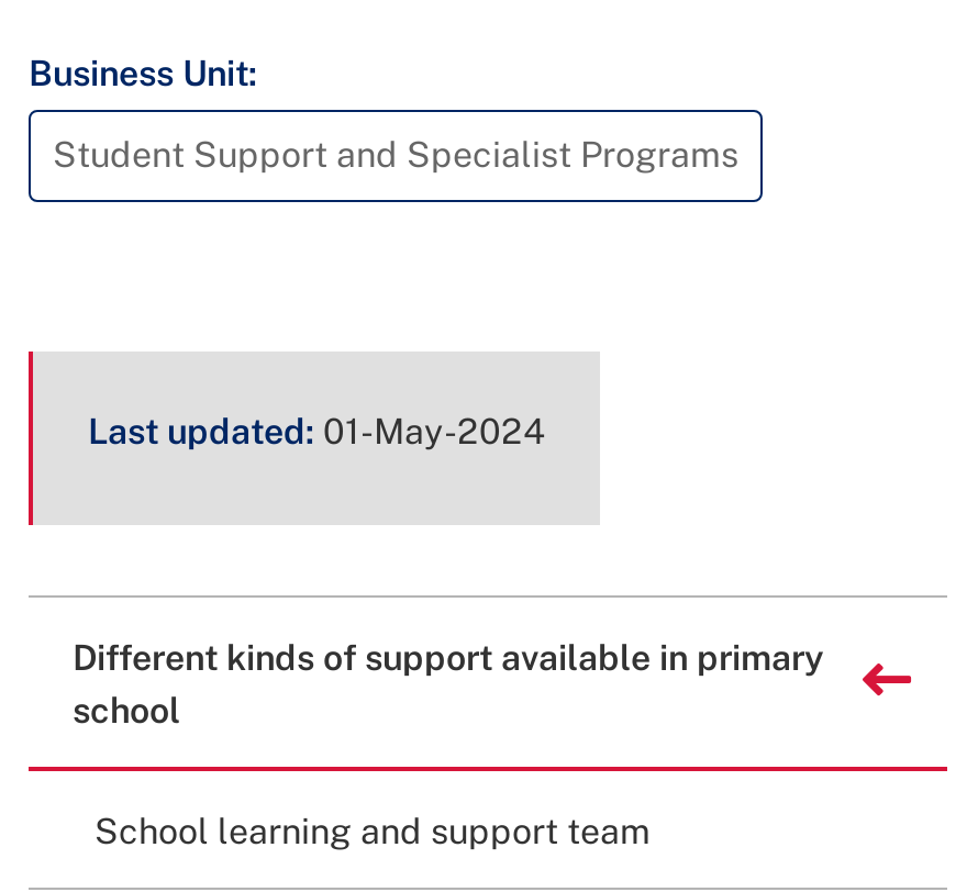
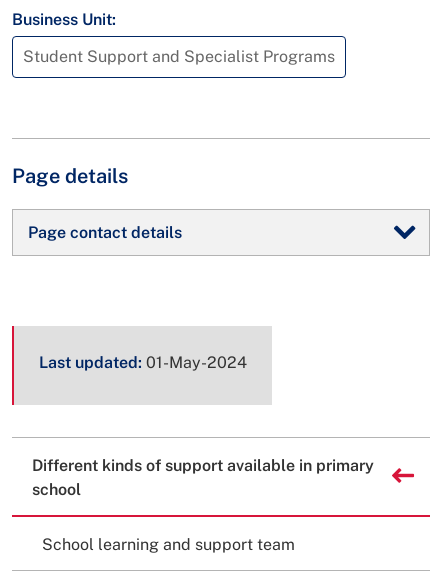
none -> [12,164,182,242] Page details | Page contact details

